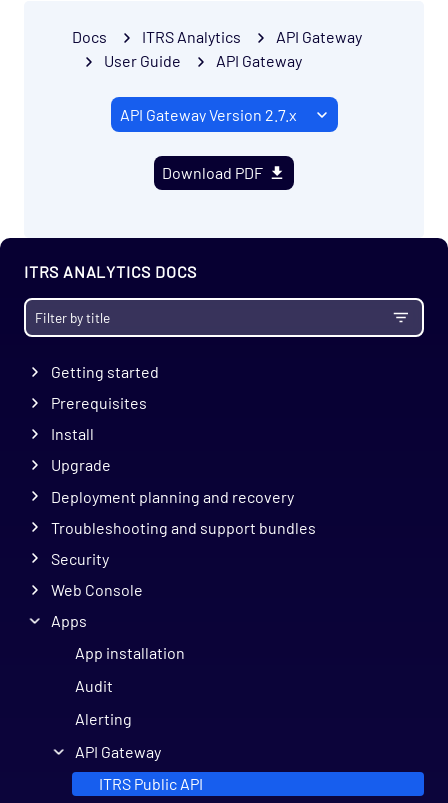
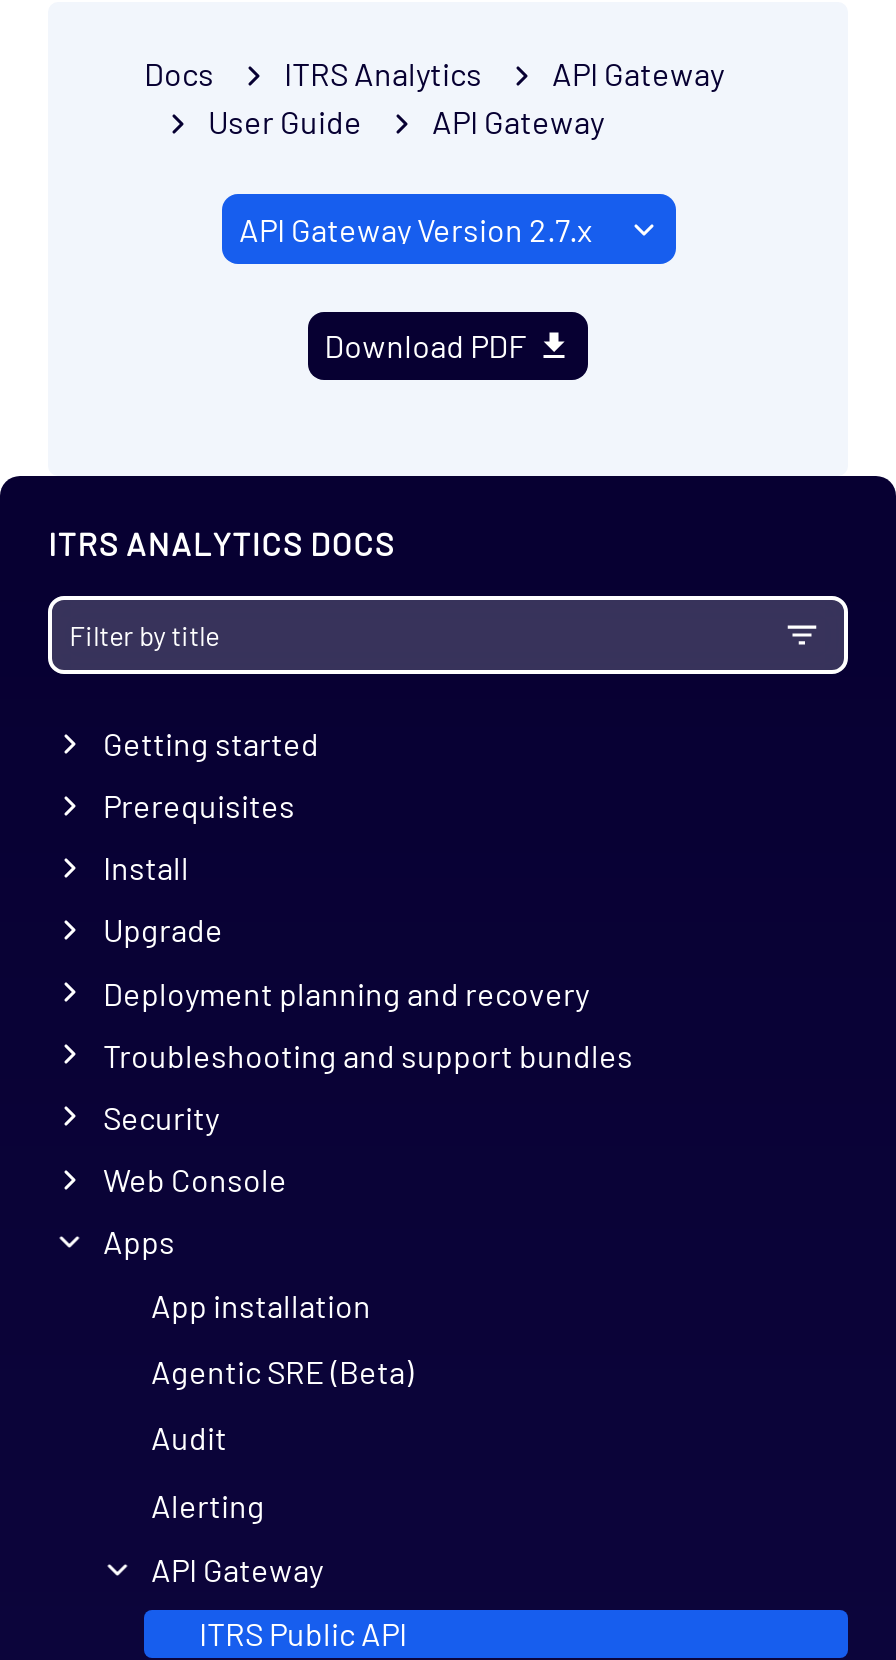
none -> [151,1352,413,1390] Agentic SRE (Beta)

